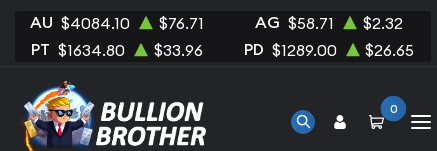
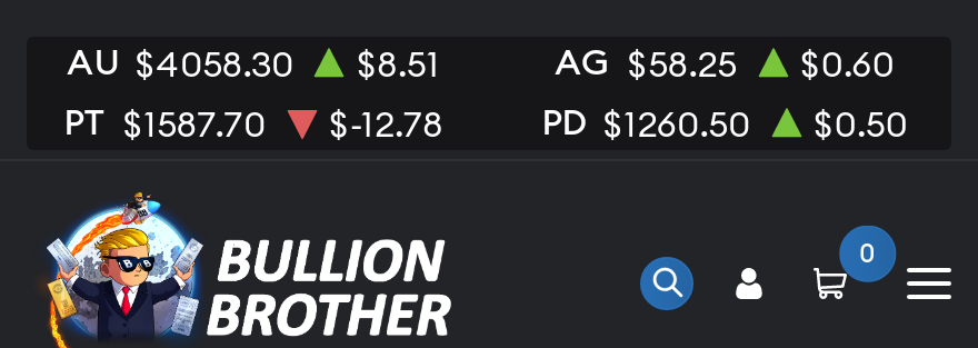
[30,12,130,33] AU $4084.10 -> [67,38,294,85] AU $4058.30
[159,13,204,33] $76.71 -> [358,40,440,85] $8.51
[255,12,334,33] AG $58.71 -> [555,38,737,85] AG $58.25
[363,13,403,33] $2.32 -> [801,40,894,85] $0.60
[31,39,125,60] PT $1634.80 -> [64,99,266,145] PT $1587.70
[154,40,203,60] $33.96 -> [330,101,443,145] $-12.78
[244,39,337,60] PD $1289.00 -> [541,99,750,145] PD $1260.50
[365,40,414,60] $26.65 -> [814,101,908,145] $0.50

